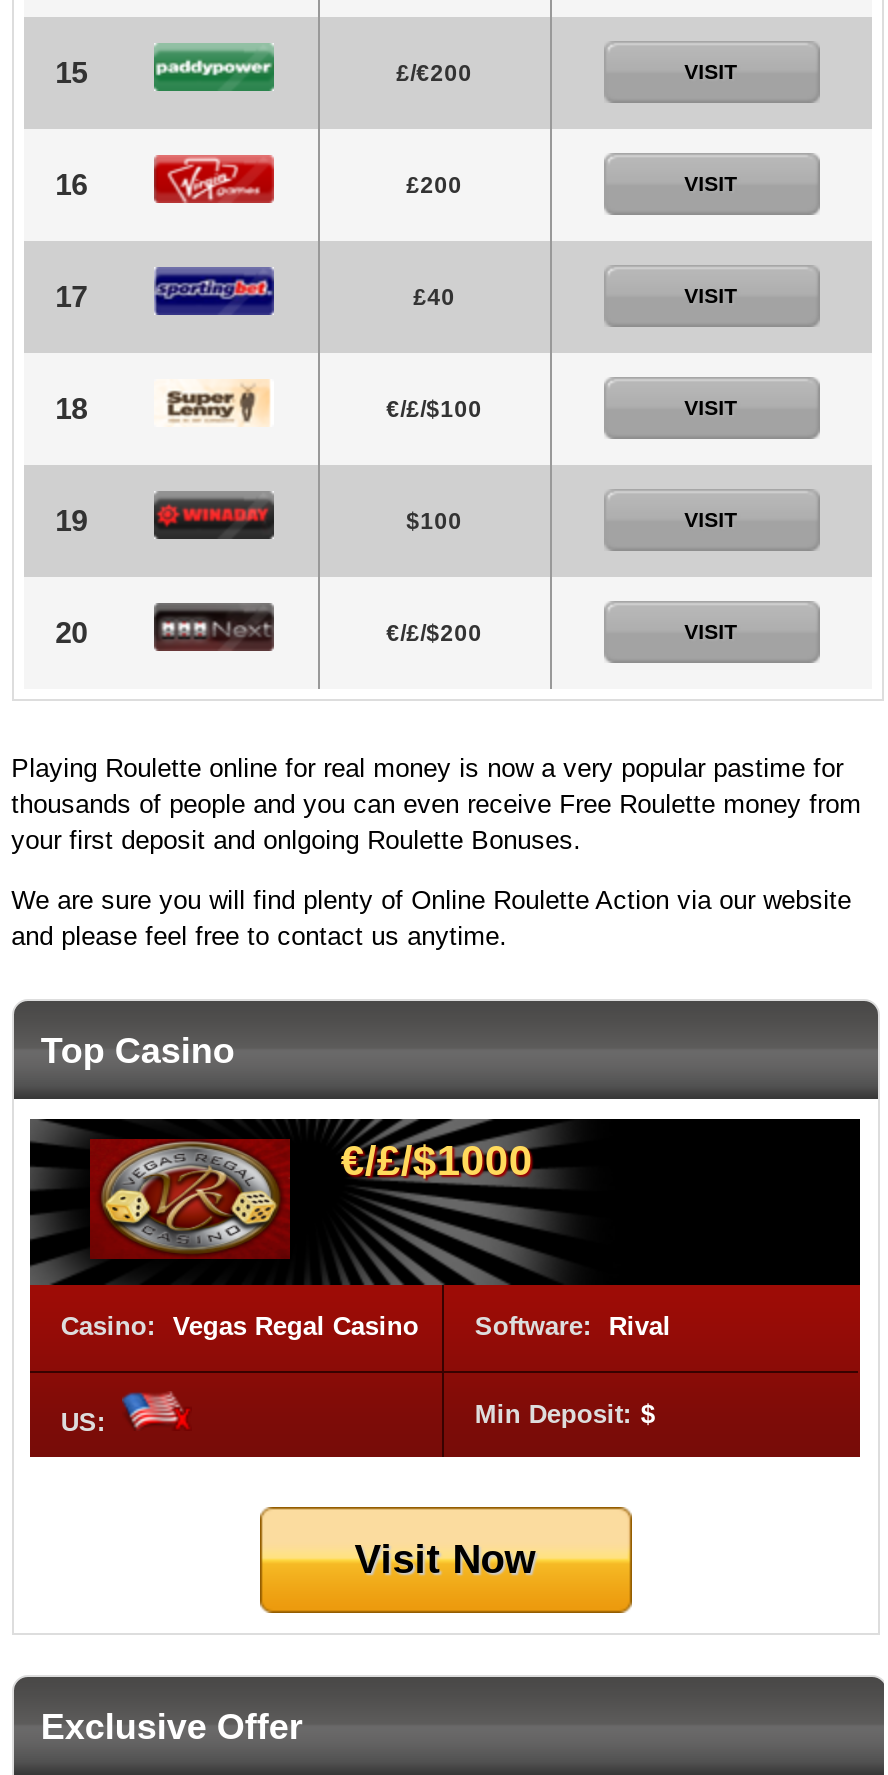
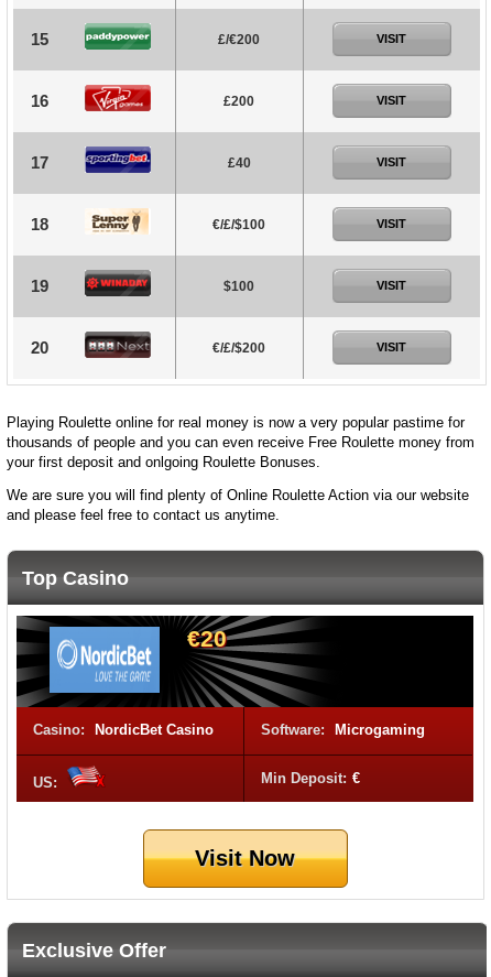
[88,1137,533,1261] [image] | €/£/$1000 -> [48,626,227,694] [image] | €20
[61,1311,671,1341] Casino: Vegas Regal Casino | Software: Rival -> [33,721,425,738] Casino: NordicBet Casino | Software: Microgaming
[475,1399,655,1429] Min Deposit: $ -> [261,770,360,786] Min Deposit: €

